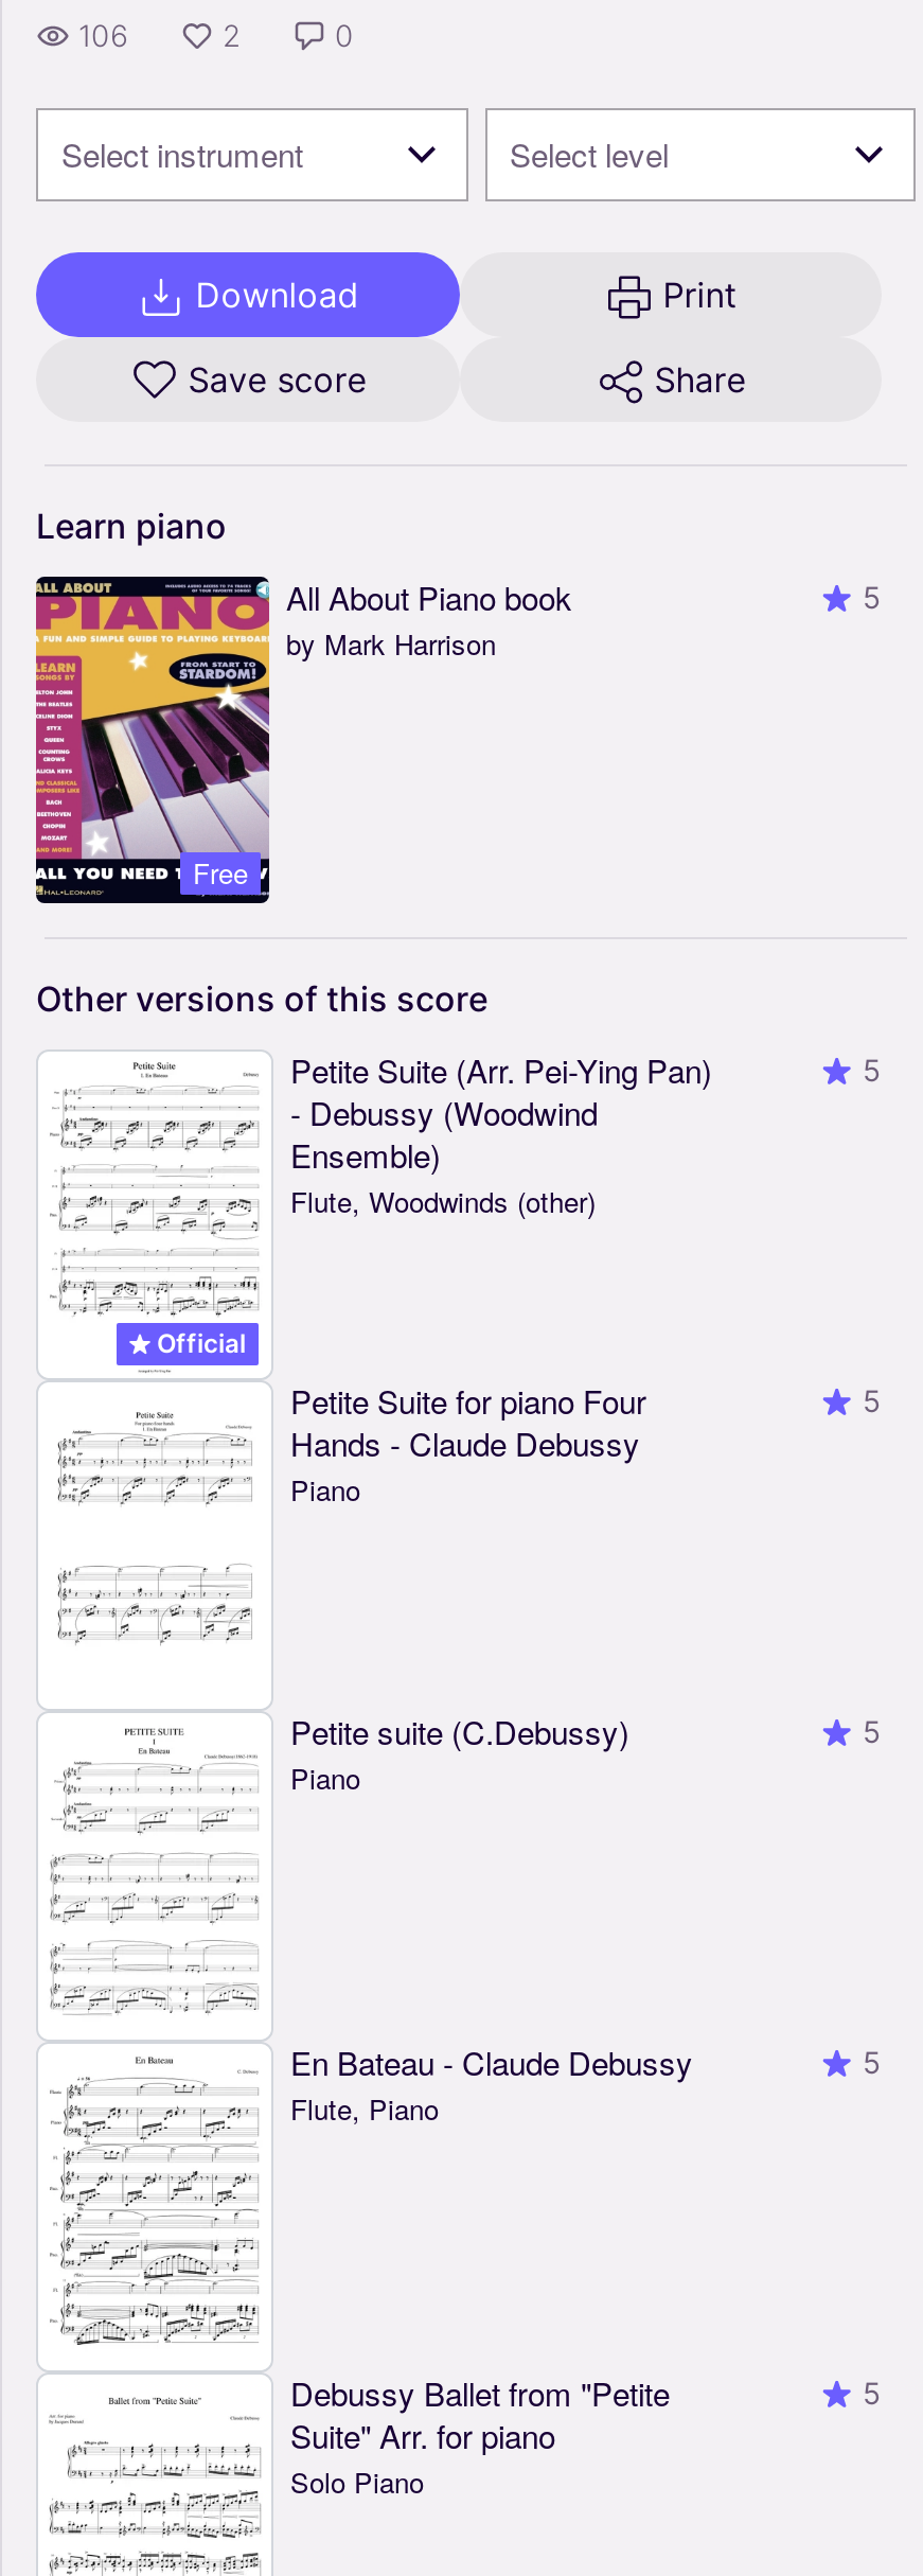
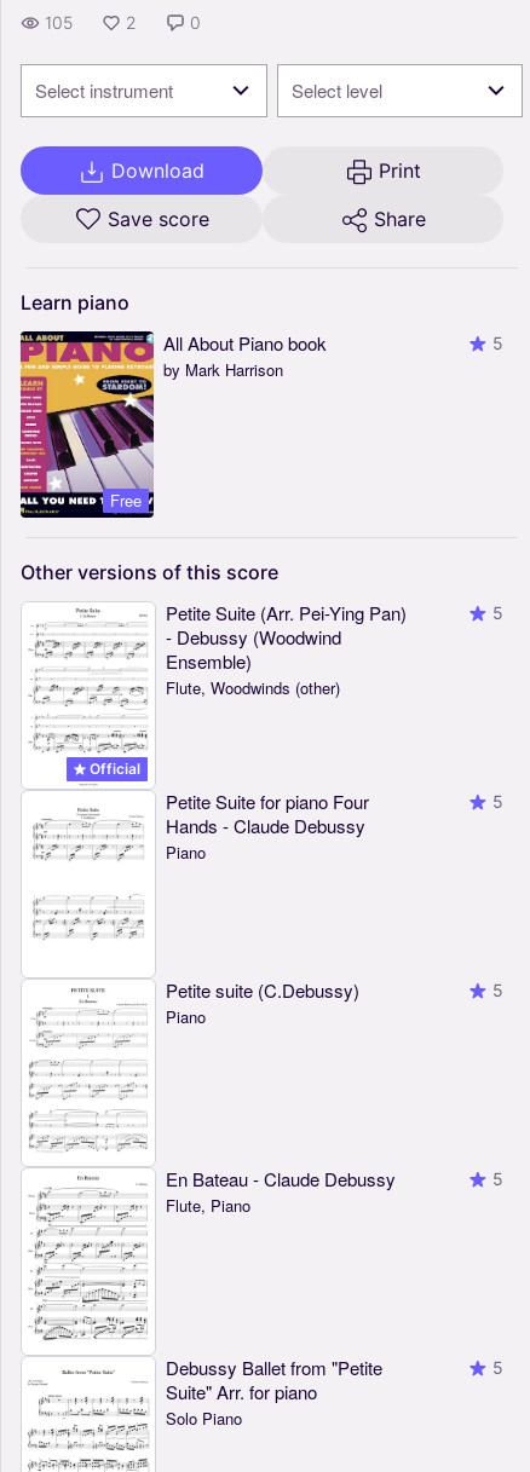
[78,18,129,54] 106 -> [45,12,73,33] 105

